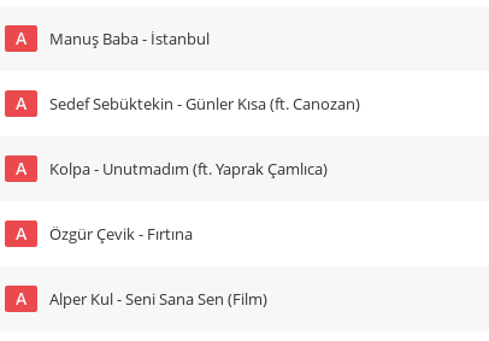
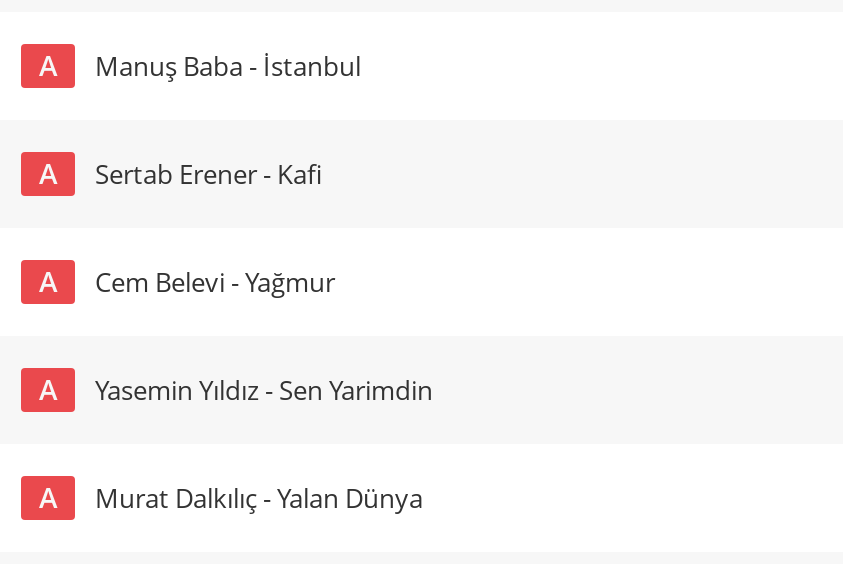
[49,93,360,114] Sedef Sebüktekin - Günler Kısa (ft. Canozan) -> [95,156,323,192] Sertab Erener - Kafi
[49,158,328,180] Kolpa - Unutmadım (ft. Yaprak Çamlıca) -> [95,264,335,300] Cem Belevi - Yağmur
[49,223,193,245] Özgür Çevik - Fırtına -> [95,372,433,408] Yasemin Yıldız - Sen Yarimdin
[49,288,267,310] Alper Kul - Seni Sana Sen (Film) -> [95,480,423,516] Murat Dalkılıç - Yalan Dünya

